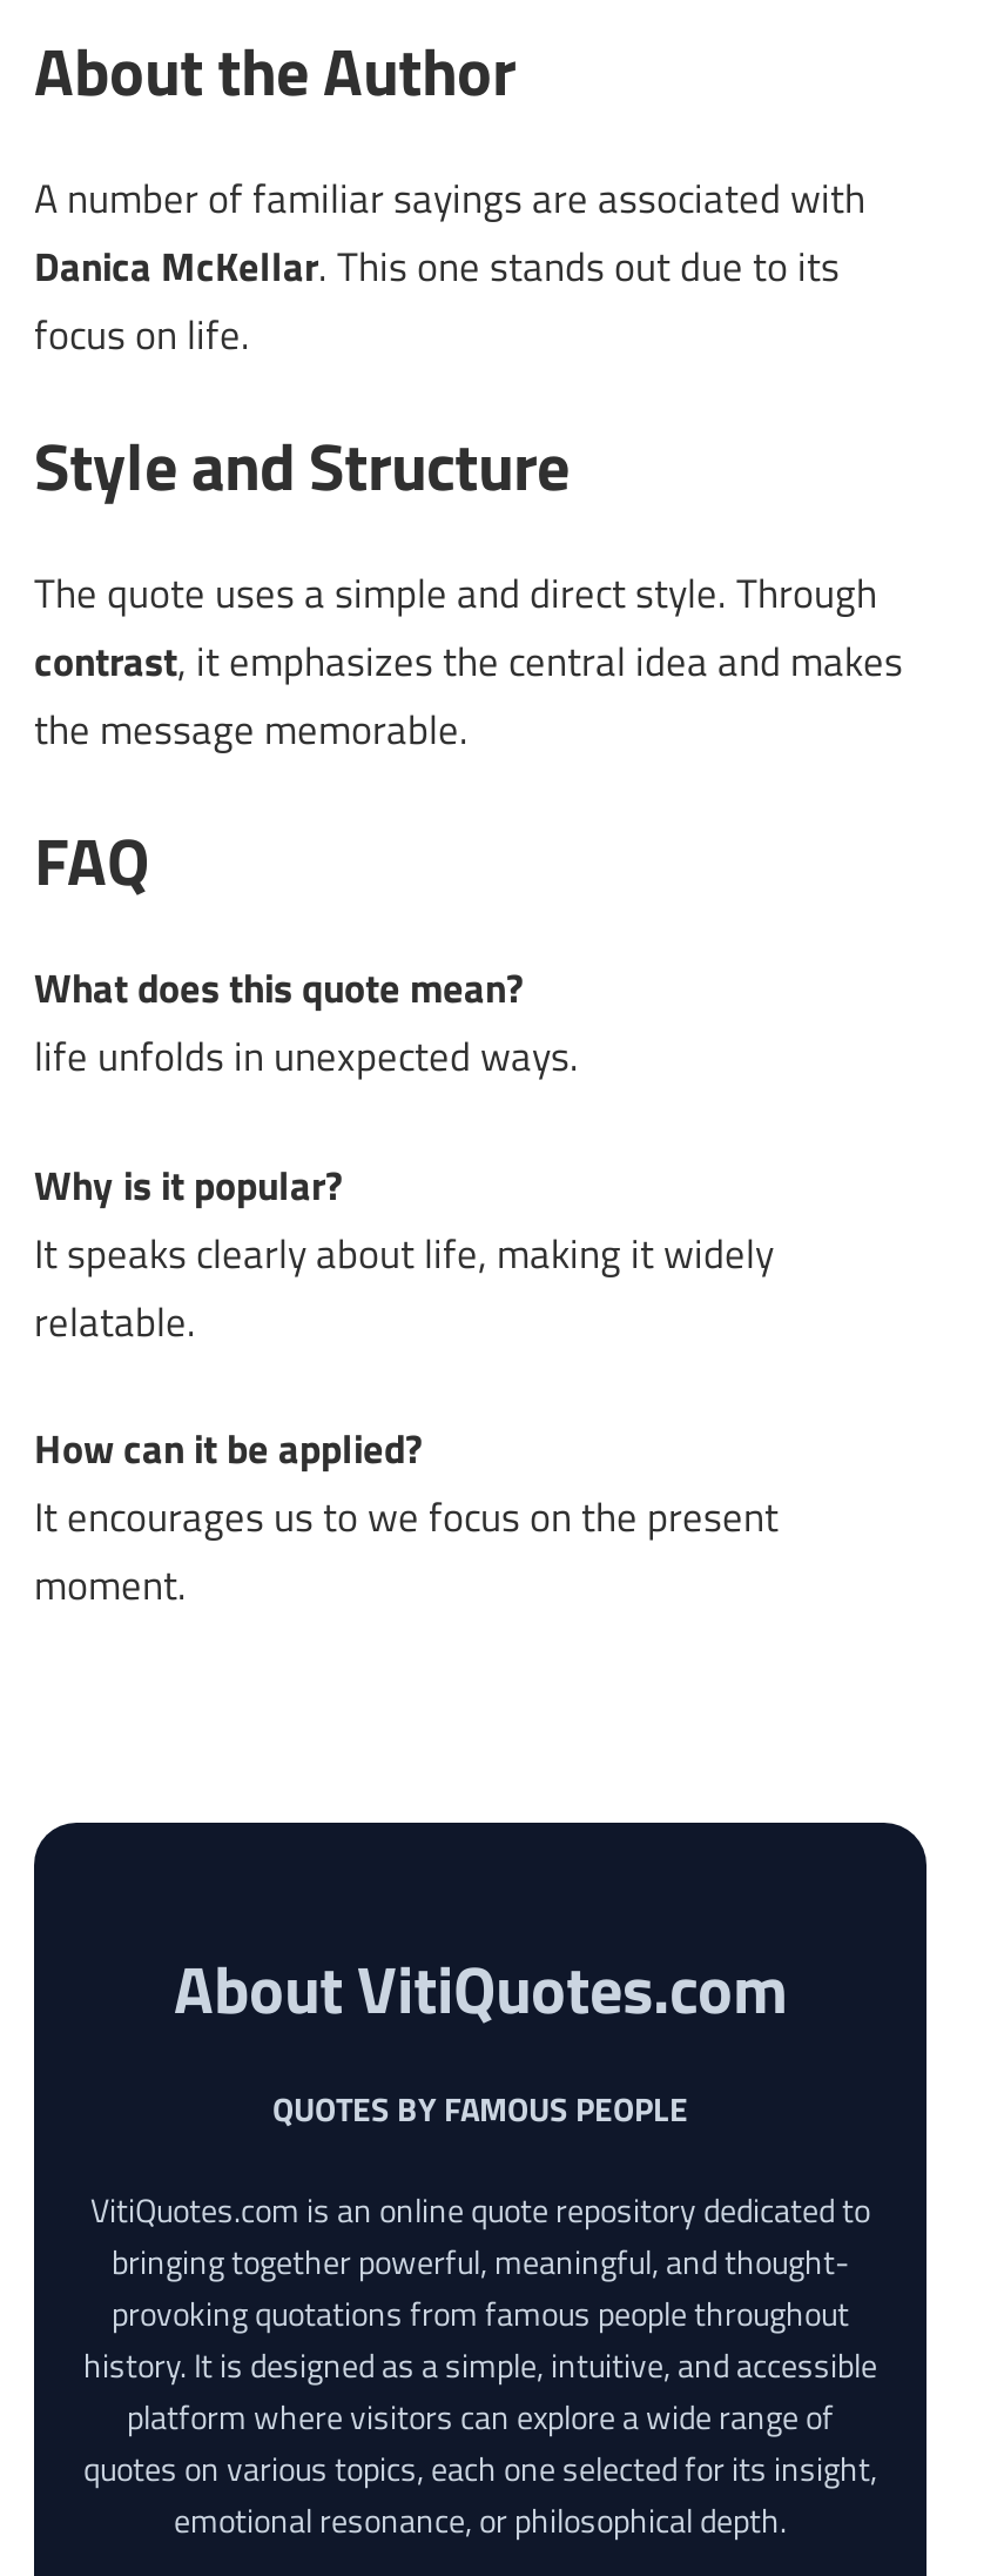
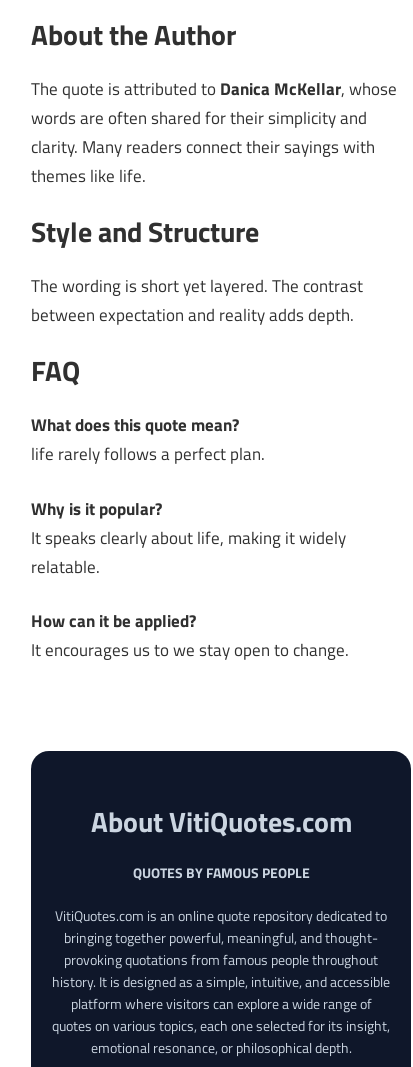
[34,168,865,365] A number of familiar sayings are associated with | Danica McKellar. This one stands out due to its | focus on life. -> [31,76,397,189] The quote is attributed to Danica McKellar, whose | words are often shared for their simplicity and | clarity. Many readers connect their sayings with | themes like life.
moved [34,415,570,516] -> [31,210,259,253]: Style and Structure
[34,563,903,760] The quote uses a simple and direct style. Through | contrast, it emphasizes the central idea and makes | the message memorable. -> [31,273,363,328] The wording is short yet layered. The contrast | between expectation and reality adds depth.
[34,1026,579,1087] life unfolds in unexpected ways. -> [31,441,265,467] life rarely follows a perfect plan.
[34,1487,779,1616] It encourages us to we focus on the present | moment. -> [31,637,349,663] It encourages us to we stay open to change.

